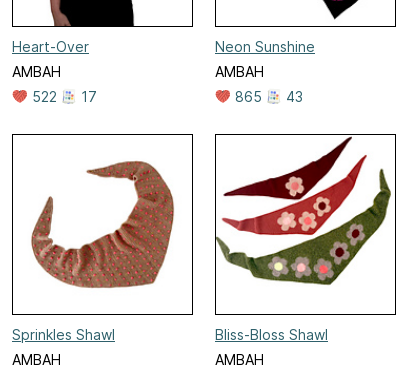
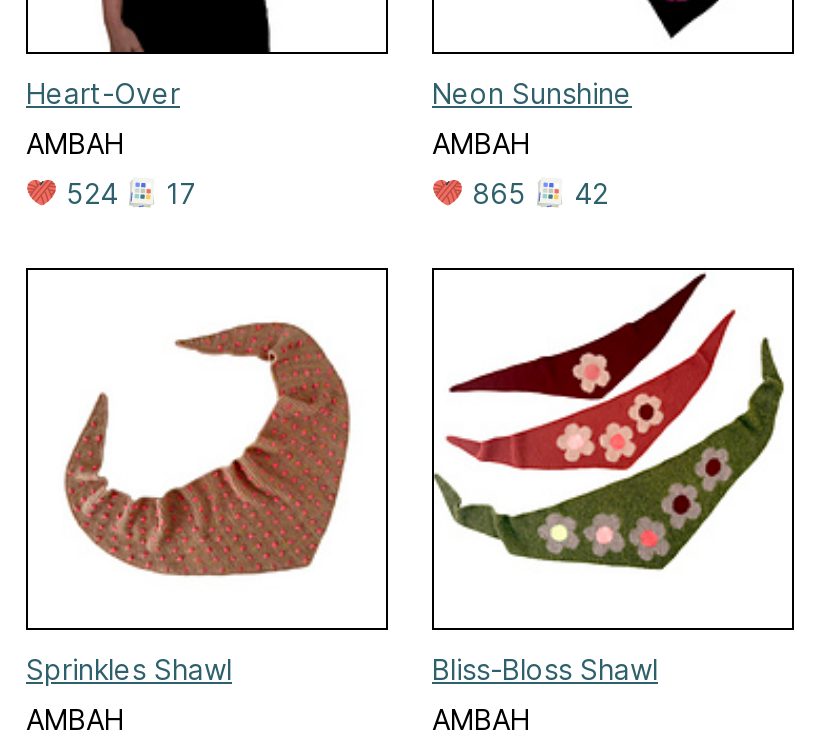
[28,88,97,105] 522 17 -> [58,176,198,210] 524 17
[231,88,303,105] 865 43 -> [464,176,608,210] 865 42

